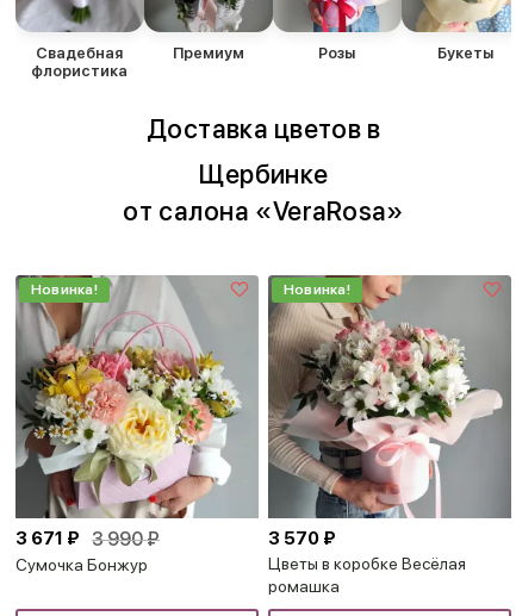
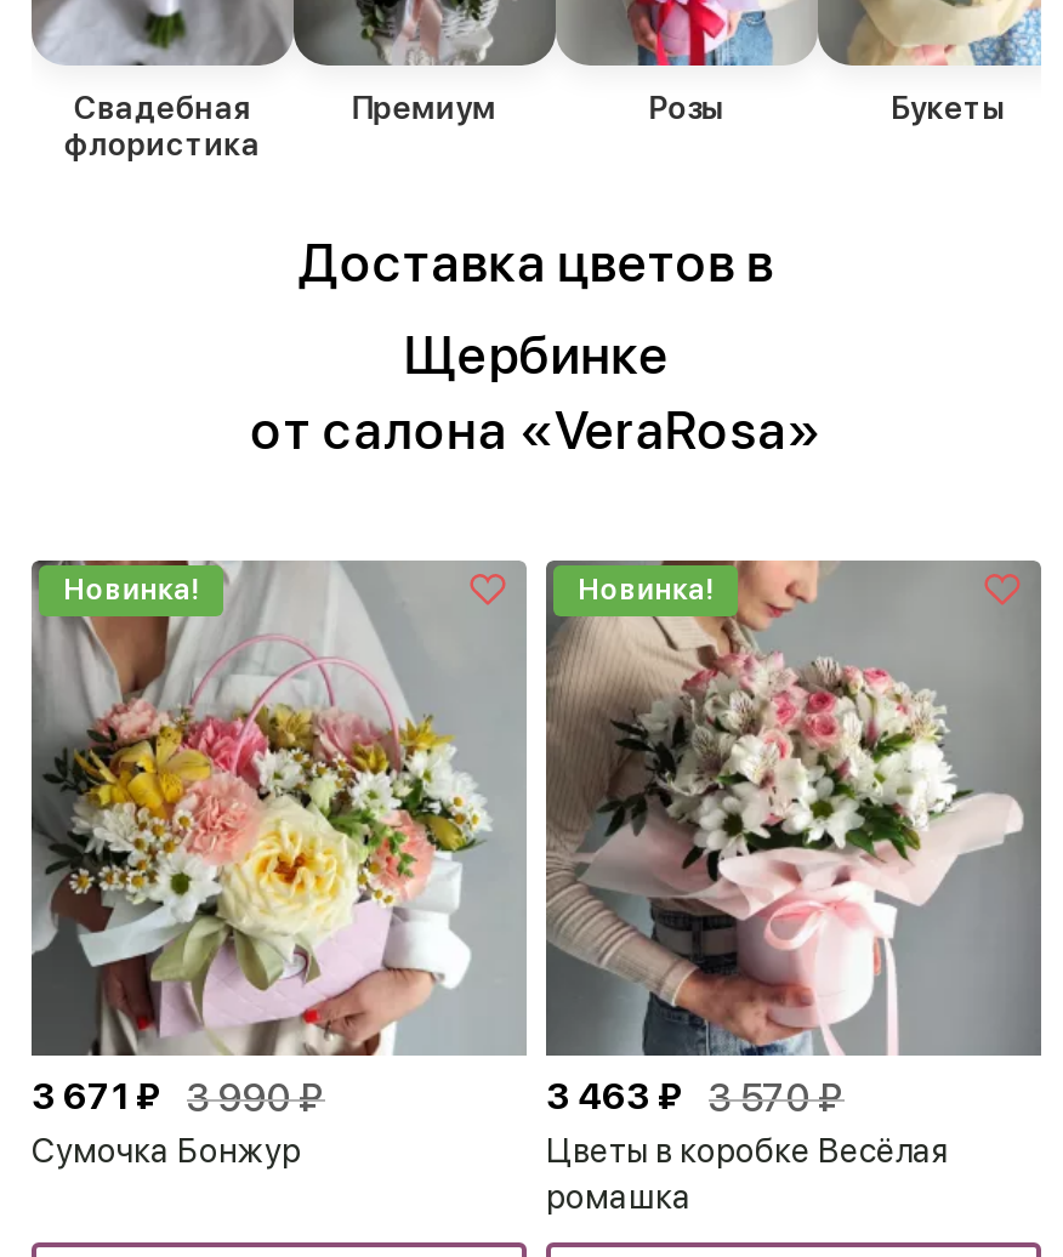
[268,528,336,549] 3 570 ₽ -> [546,1075,845,1121] 3 463 ₽ 3 570 ₽

